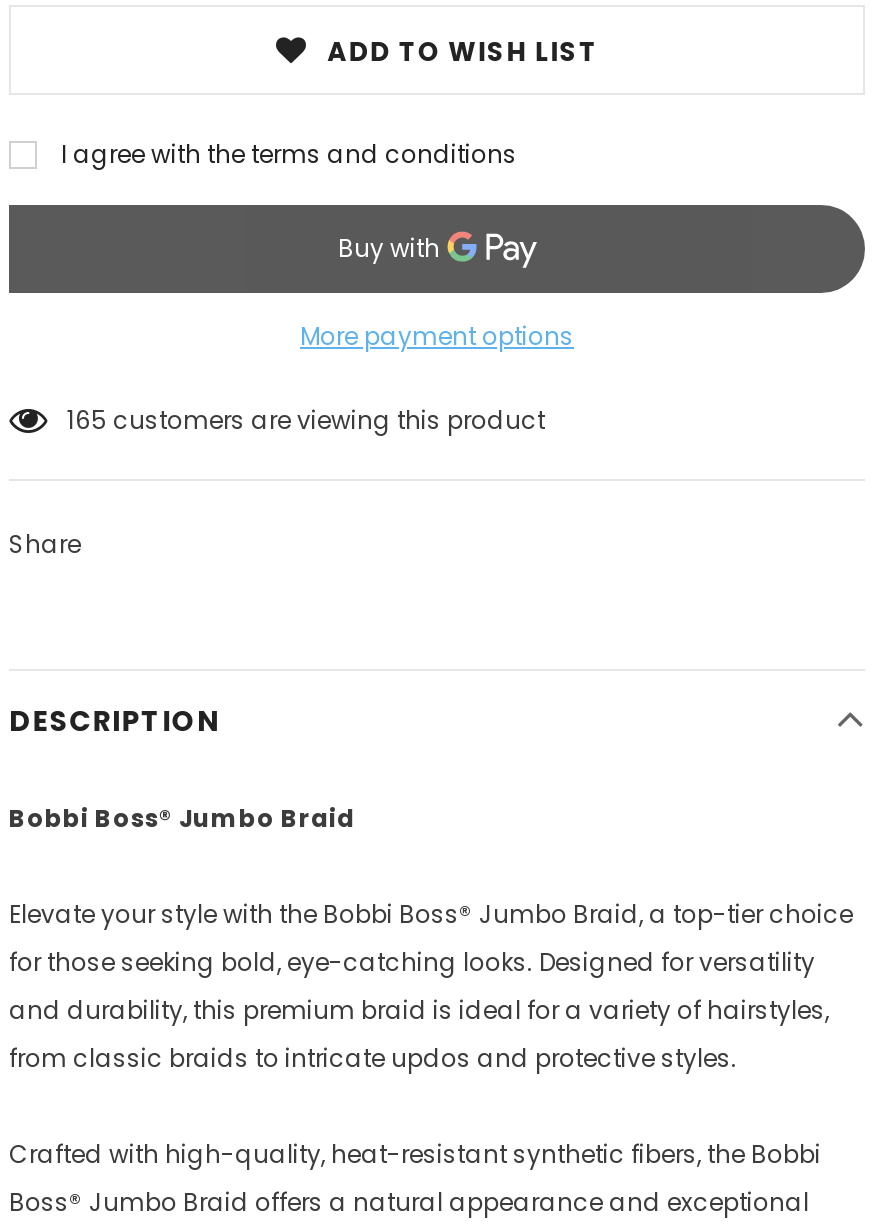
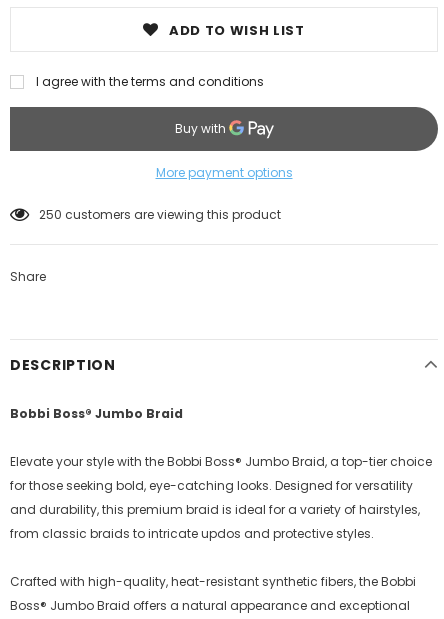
[67,403,545,437] 165 customers are viewing this product -> [39,206,281,223] 250 customers are viewing this product

